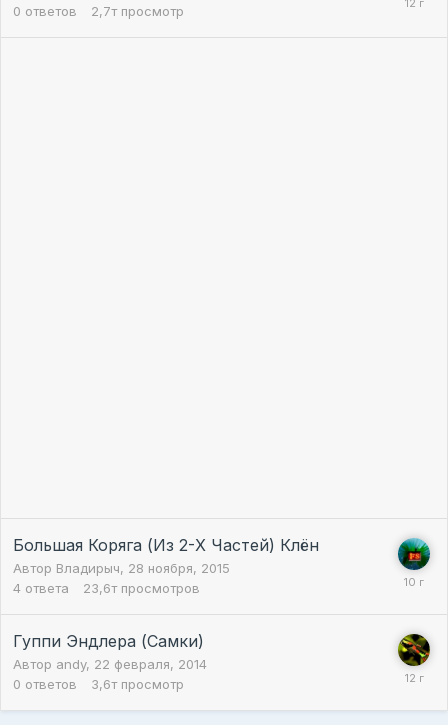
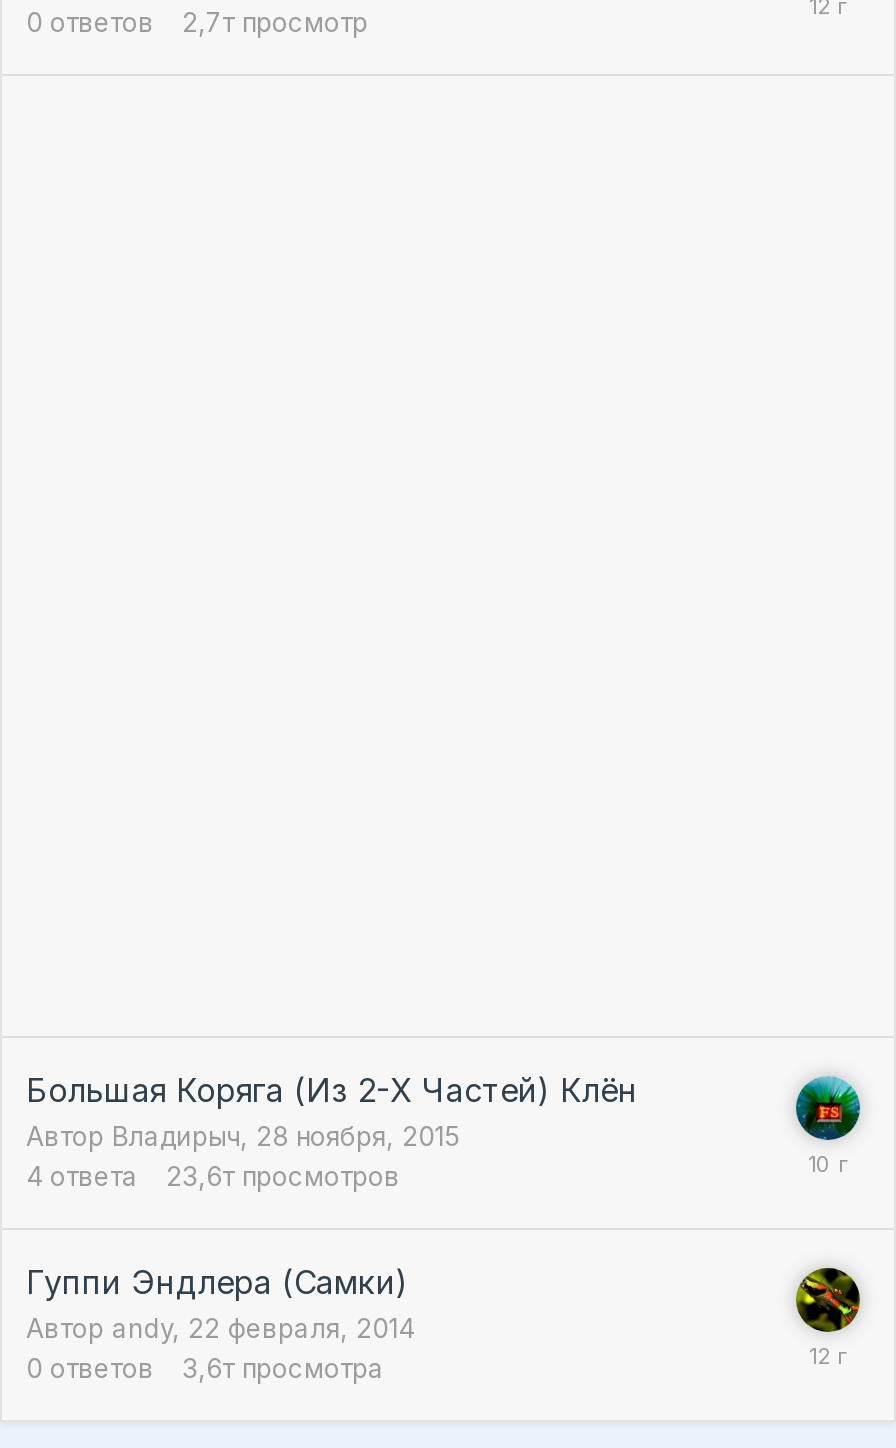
[13,675,184,691] 0 ответов 3,6т просмотр -> [26,1351,384,1383] 0 ответов 3,6т просмотра

